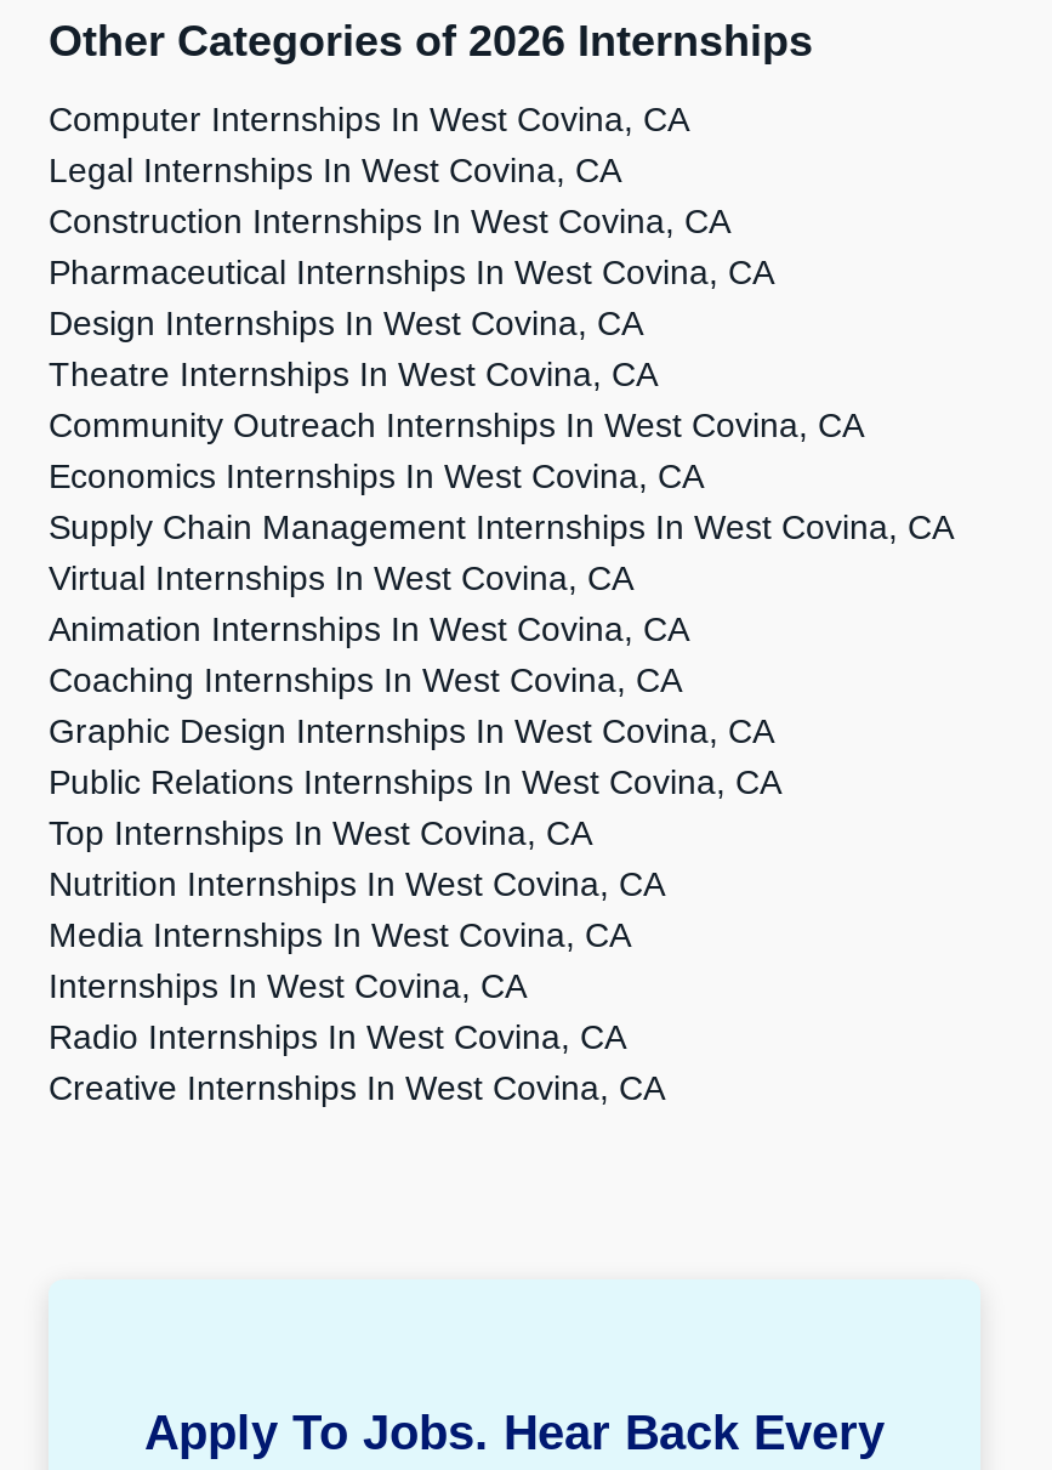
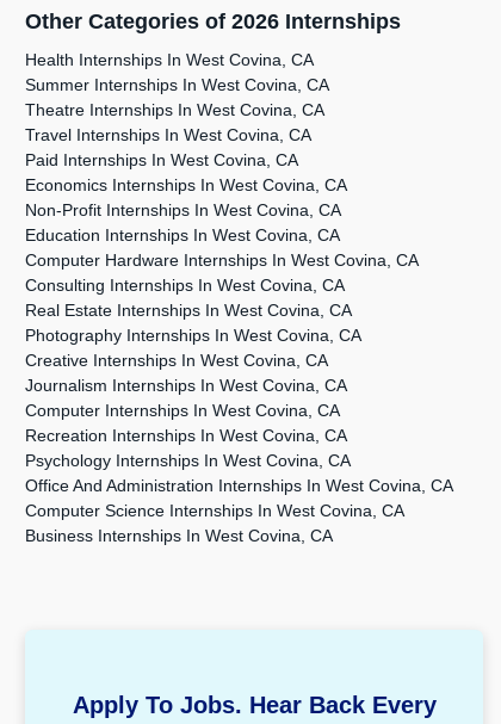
moved [49,100,689,138] -> [25,401,340,420]: Computer Internships In West Covina, CA
[49,151,774,342] Legal Internships In West Covina, CA | Construction Internships In West Covina, CA | Pharmaceutical Internships In West Covina, CA | Design Internships In West Covina, CA -> [25,50,329,94] Health Internships In West Covina, CA | Summer Internships In West Covina, CA
moved [49,354,658,393] -> [25,100,324,119]: Theatre Internships In West Covina, CA
[49,405,864,444] Community Outreach Internships In West Covina, CA -> [25,125,311,169] Travel Internships In West Covina, CA | Paid Internships In West Covina, CA
moved [49,456,704,495] -> [25,175,347,194]: Economics Internships In West Covina, CA
[49,507,954,1056] Supply Chain Management Internships In West Covina, CA | Virtual Internships In West Covina, CA | Animation Internships In West Covina, CA | Coaching Internships In West Covina, CA | Graphic Design Internships In West Covina, CA | Public Relations Internships In West Covina, CA | Top Internships In West Covina, CA | Nutrition Internships In West Covina, CA | Media Internships In West Covina, CA | Internships In West Covina, CA | Radio Internships In West Covina, CA -> [25,200,419,345] Non-Profit Internships In West Covina, CA | Education Internships In West Covina, CA | Computer Hardware Internships In West Covina, CA | Consulting Internships In West Covina, CA | Real Estate Internships In West Covina, CA | Photography Internships In West Covina, CA
moved [49,1068,665,1107] -> [25,351,328,370]: Creative Internships In West Covina, CA
none -> [25,376,453,545] Journalism Internships In West Covina, CA | Recreation Internships In West Covina, CA | Psychology Internships In West Covina, CA | Office And Administration Internships In West Covina, CA | Computer Science Internships In West Covina, CA | Business Internships In West Covina, CA

